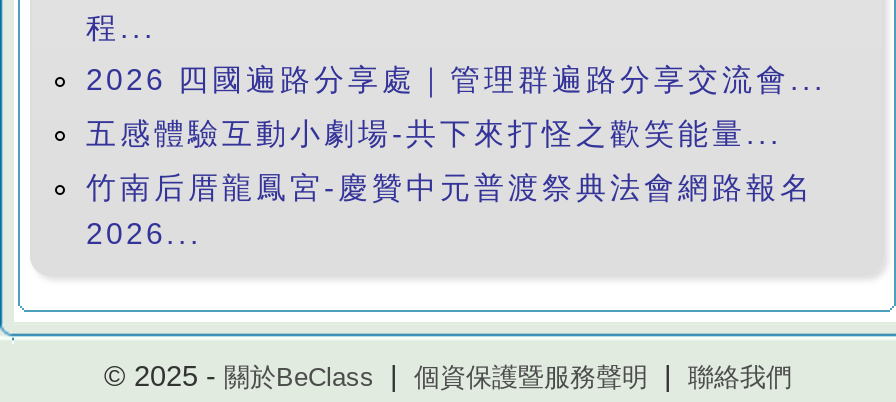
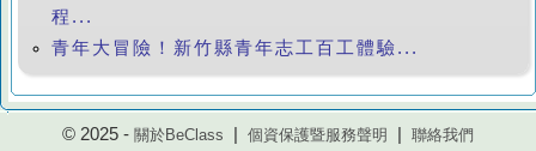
[86,61,826,247] 2026 四國遍路分享處｜管理群遍路分享交流會... | 五感體驗互動小劇場-共下來打怪之歡笑能量... | 竹南后厝龍鳳宮-慶贊中元普渡祭典法會網路報名 | 2026... -> [51,37,419,57] 青年大冒險！新竹縣青年志工百工體驗...

